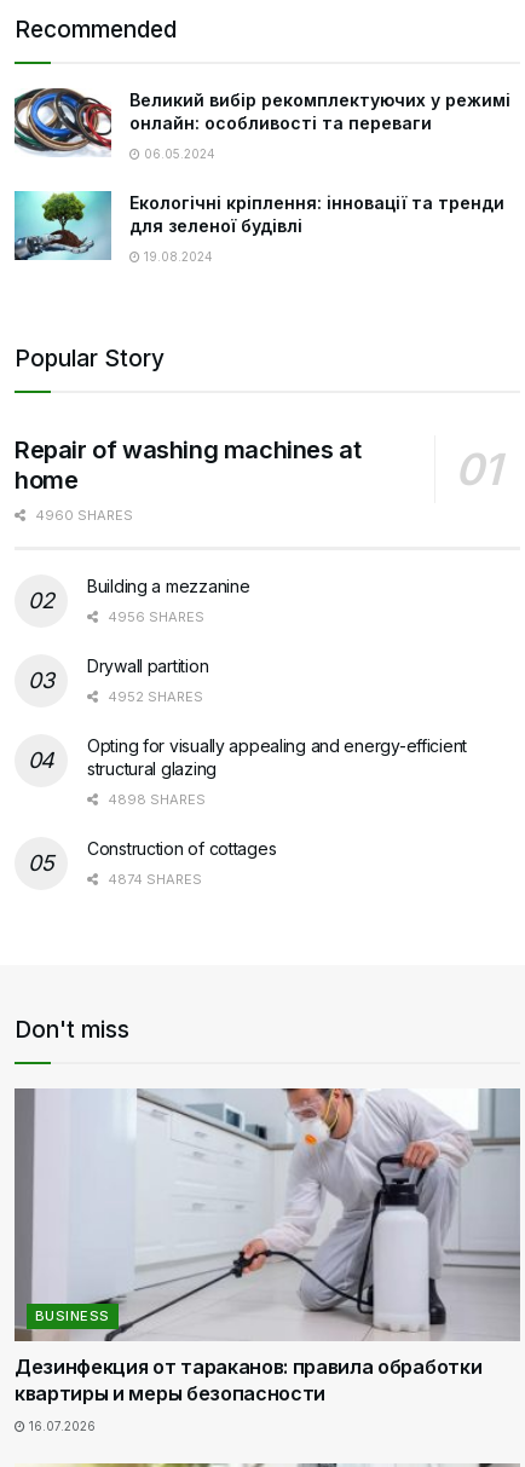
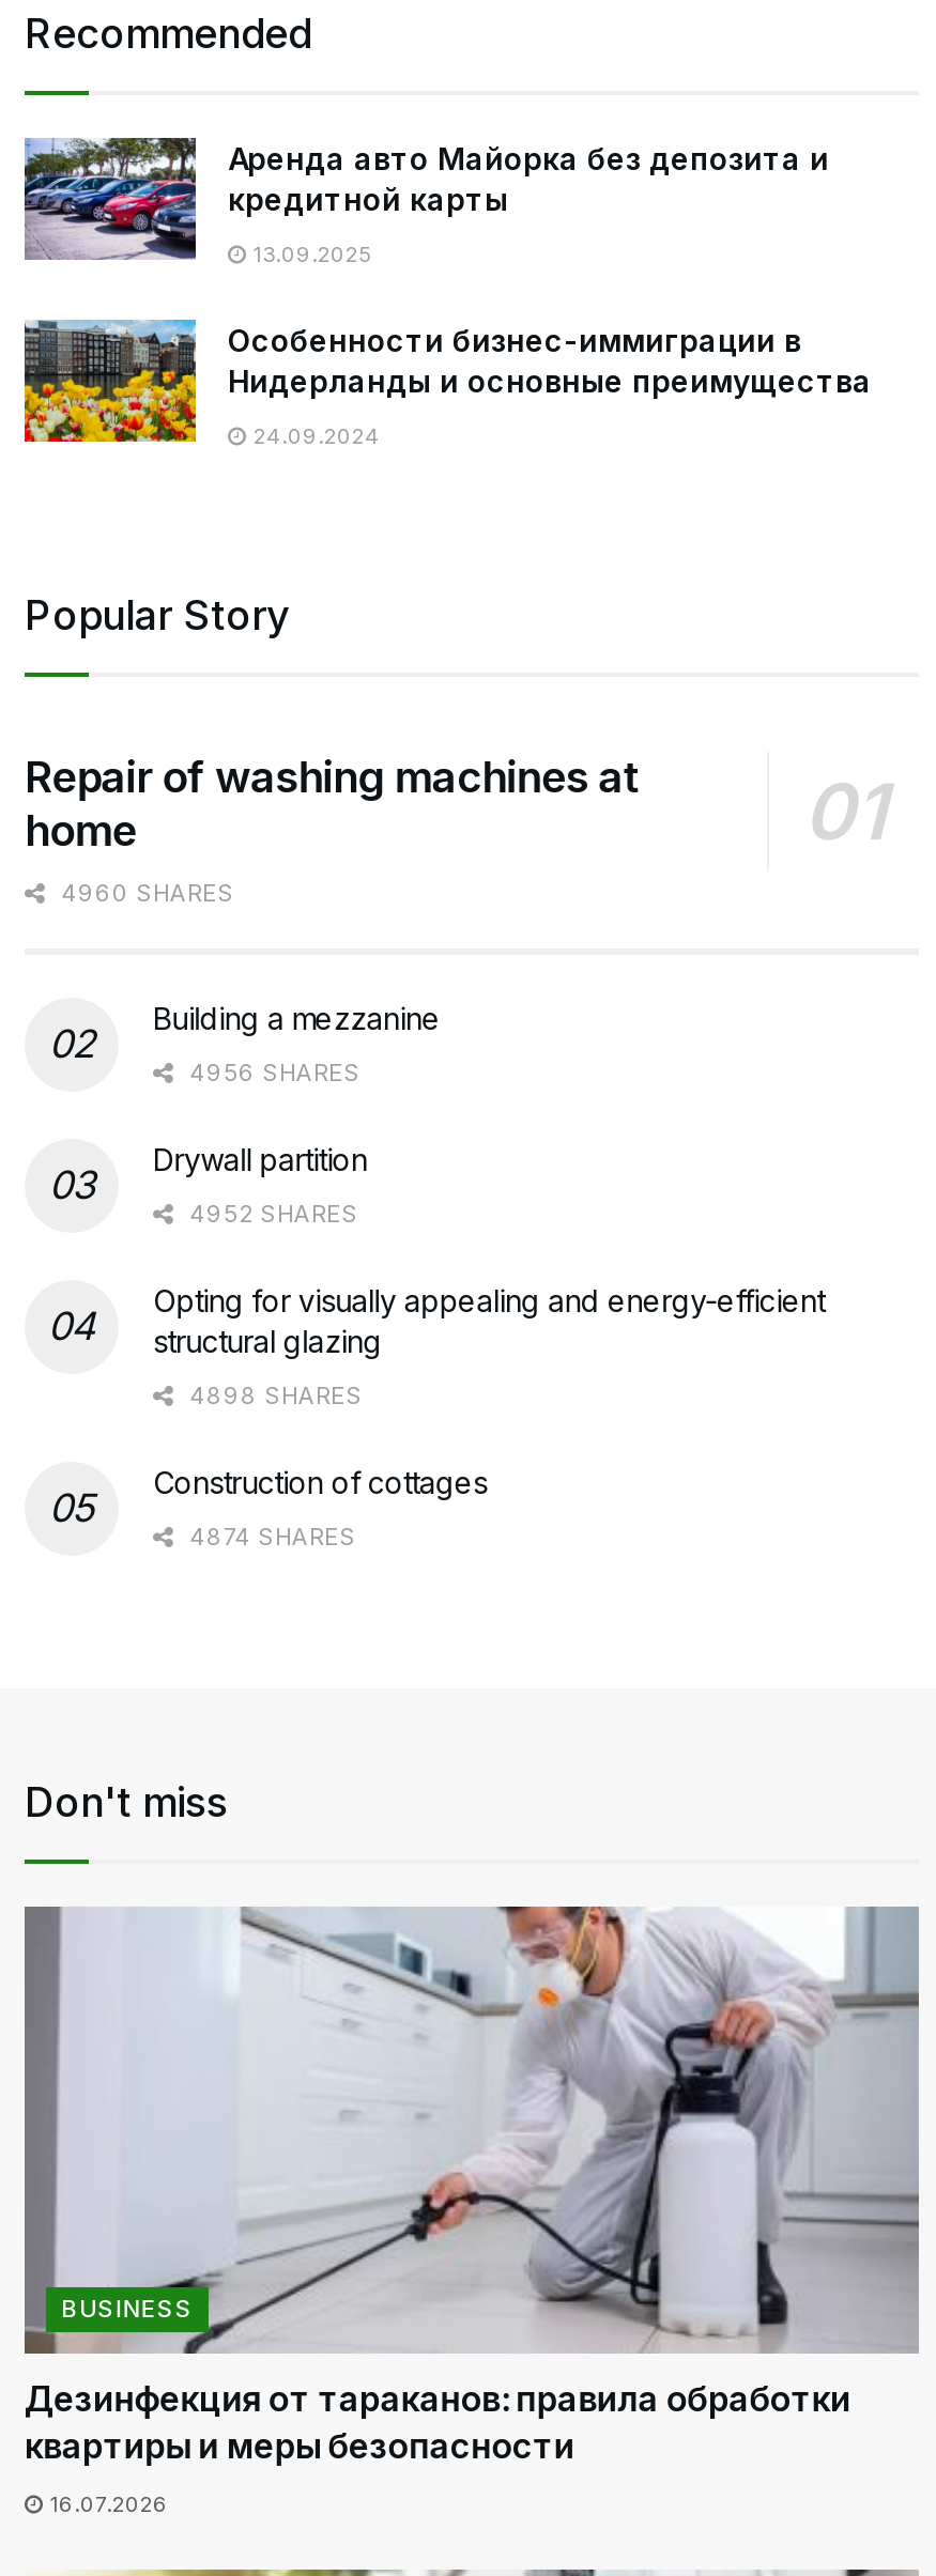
[13,87,510,157] [image] | Великий вибір рекомплектуючих у режимі | онлайн: особливості та переваги -> [22,136,829,262] [image] | Аренда авто Майорка без депозита и | кредитной карты
[140,146,215,161] 06.05.2024 -> [247,241,371,266] 13.09.2025
[13,191,504,261] [image] | Екологічні кріплення: iнновації та тренди | для зеленої будівлі -> [22,320,872,444] [image] | Особенности бизнес-иммиграции в | Нидерланды и основные преимущества
[140,249,213,264] 19.08.2024 -> [247,422,380,448] 24.09.2024

